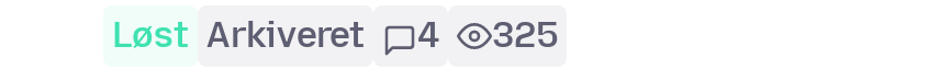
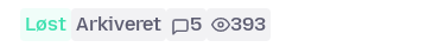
[417,15,439,57] 4 -> [190,14,202,36] 5
[492,15,558,57] 325 -> [230,14,266,36] 393

